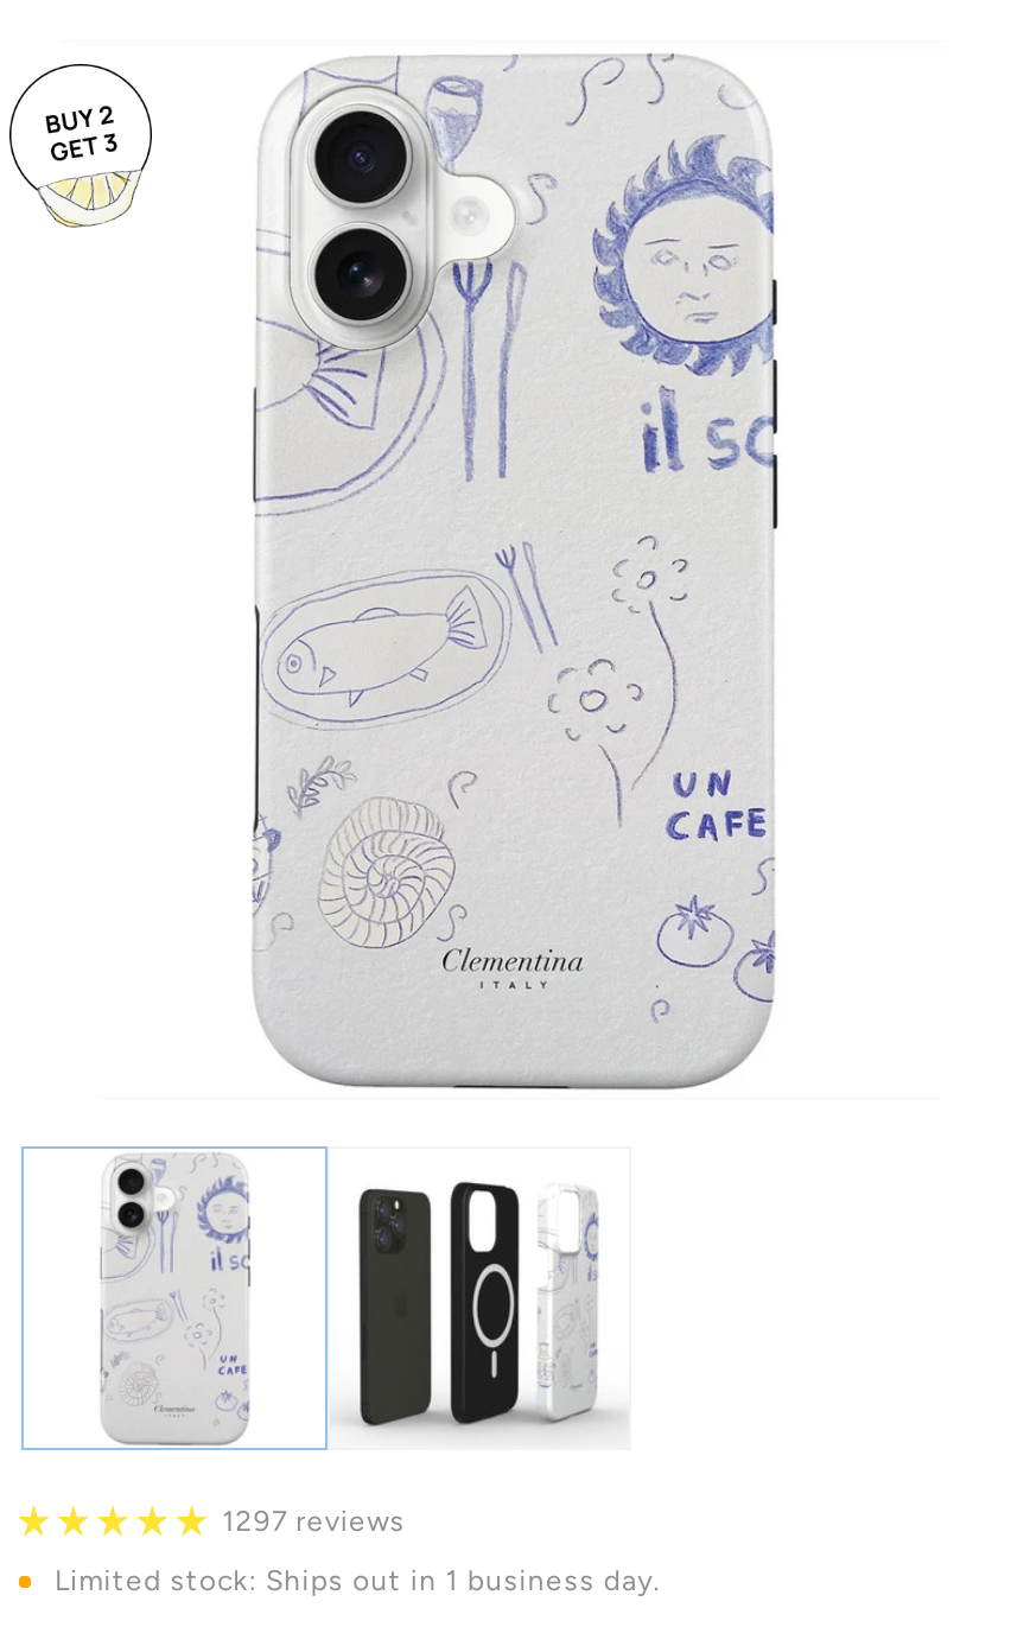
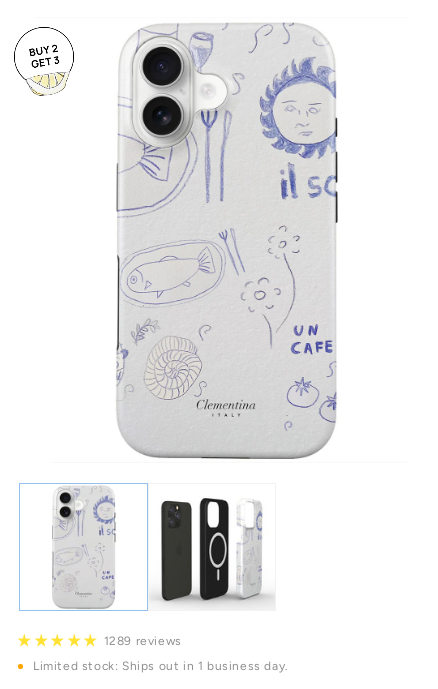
[222,1506,406,1539] 1297 reviews -> [104,634,182,648] 1289 reviews

